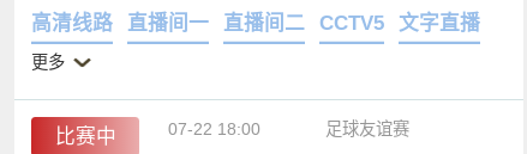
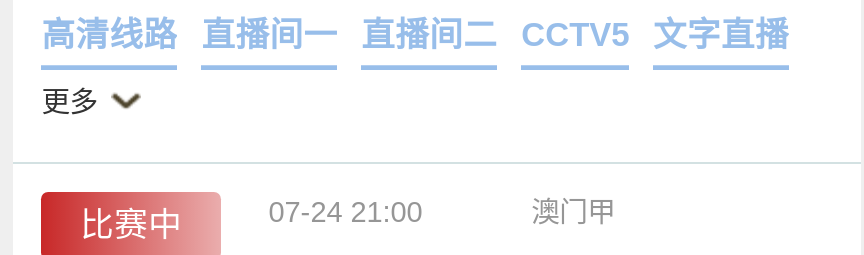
[168,119,409,138] 07-22 18:00 | 足球友谊赛 -> [268,197,615,229] 07-24 21:00 | 澳门甲

